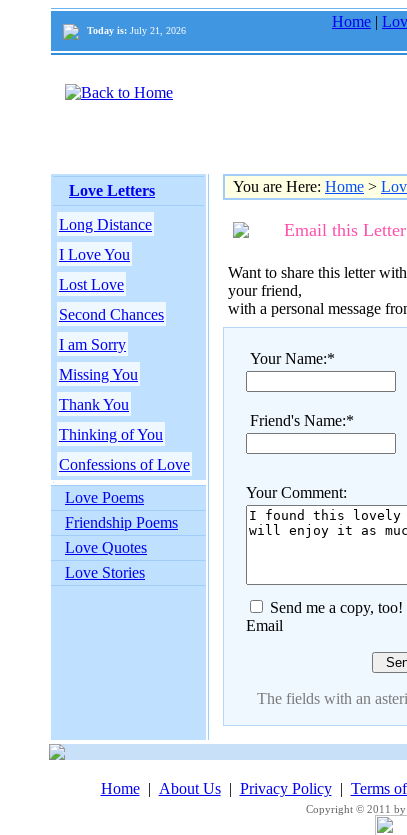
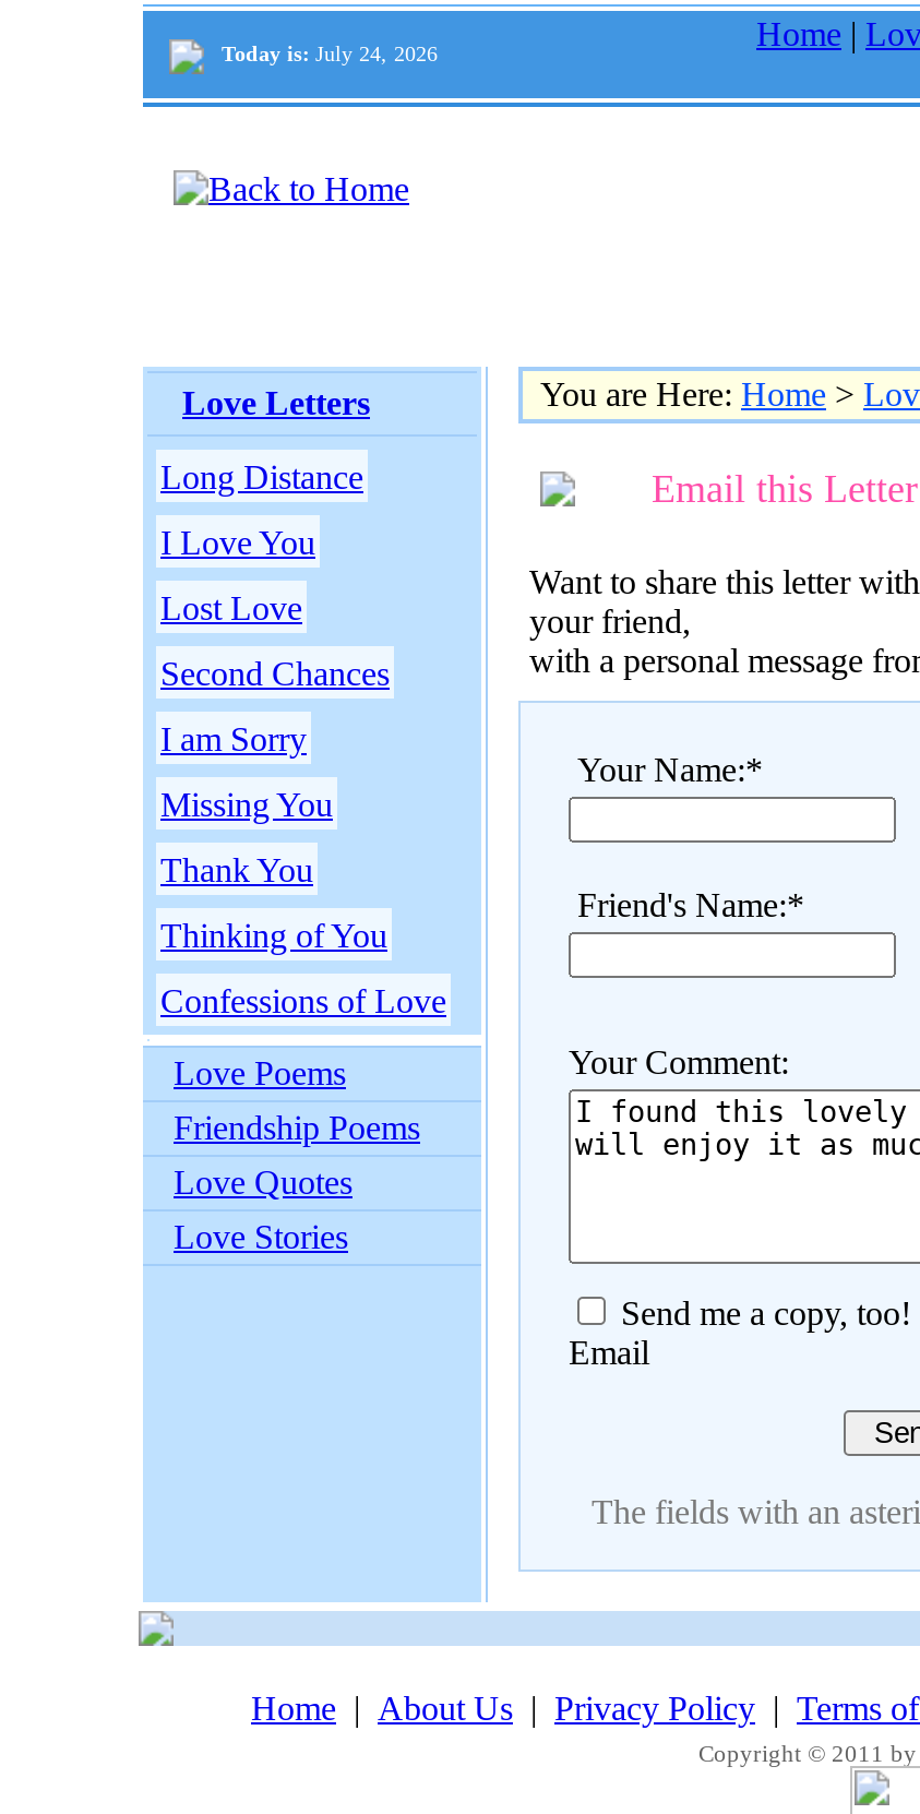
[87,25,186,36] Today is: July 21, 2026 -> [222,41,438,65] Today is: July 24, 2026

